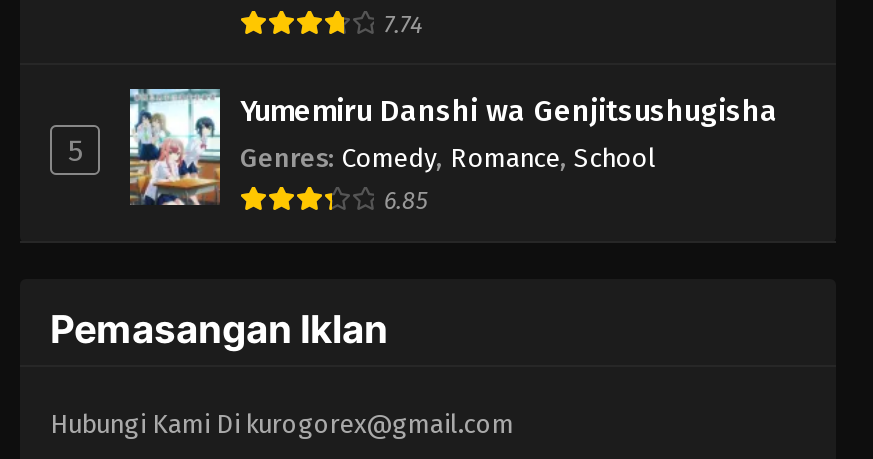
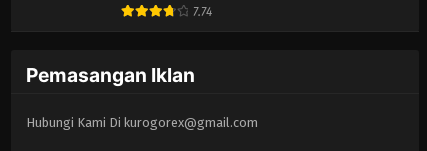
[128,87,778,214] [image] | Yumemiru Danshi wa Genjitsushugisha | Genres: Comedy, Romance, School | 6.85 -> none
[68,132,82,168] 5 -> none

